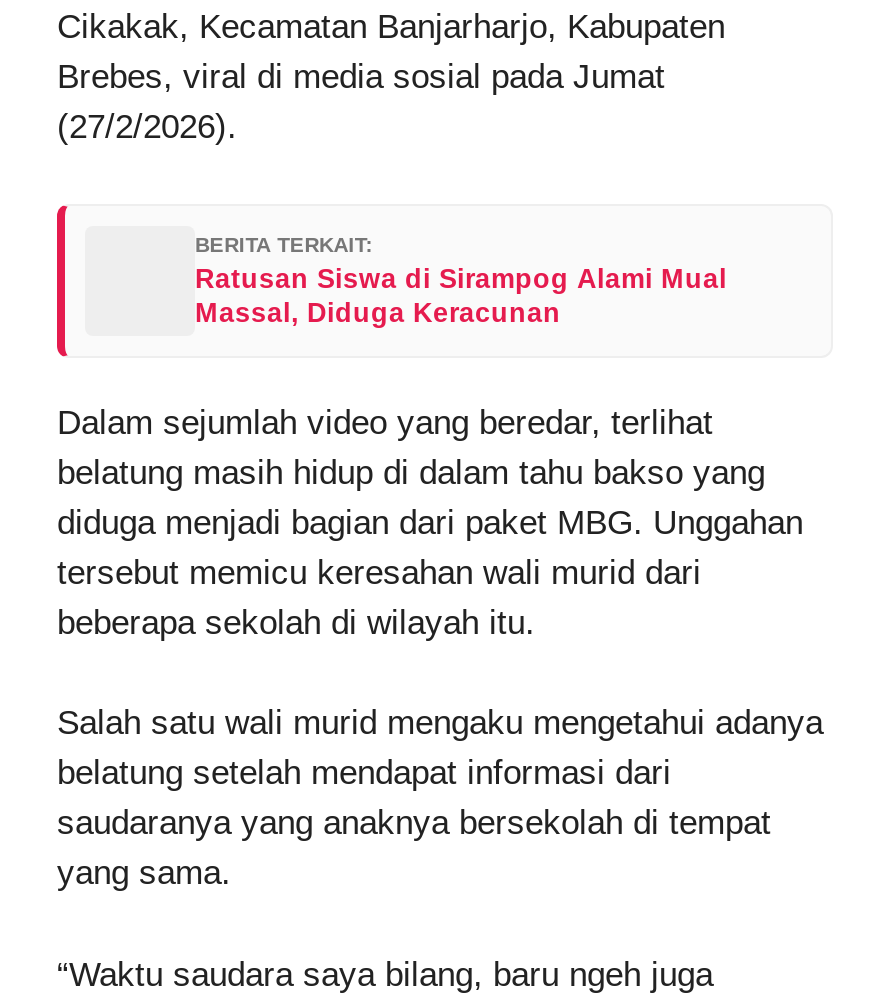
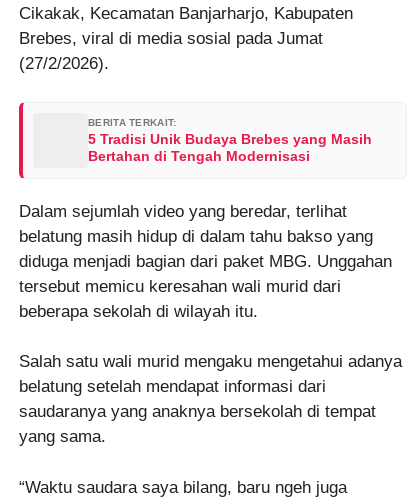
[195,264,727,328] Ratusan Siswa di Sirampog Alami Mual | Massal, Diduga Keracunan -> [88,132,372,164] 5 Tradisi Unik Budaya Brebes yang Masih | Bertahan di Tengah Modernisasi

